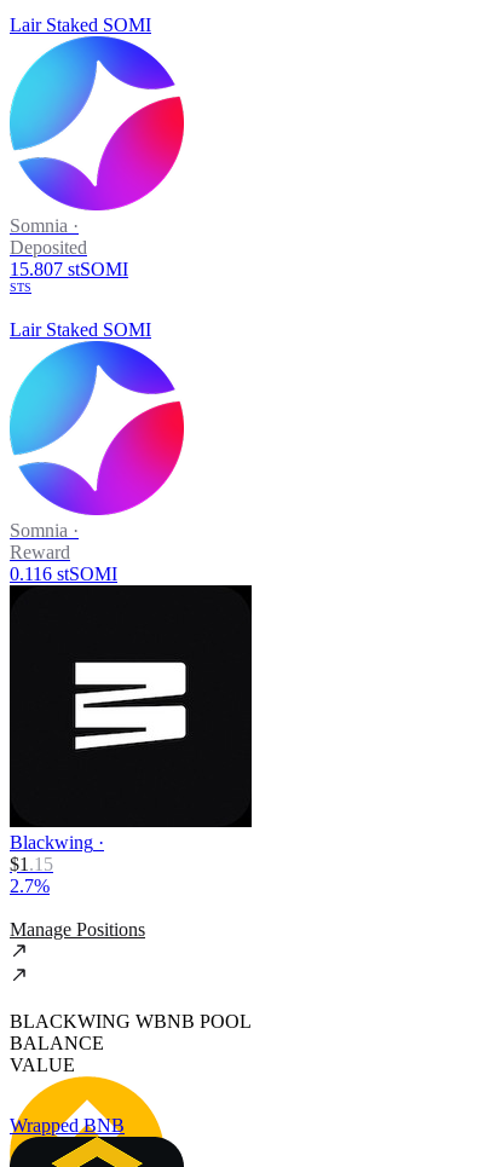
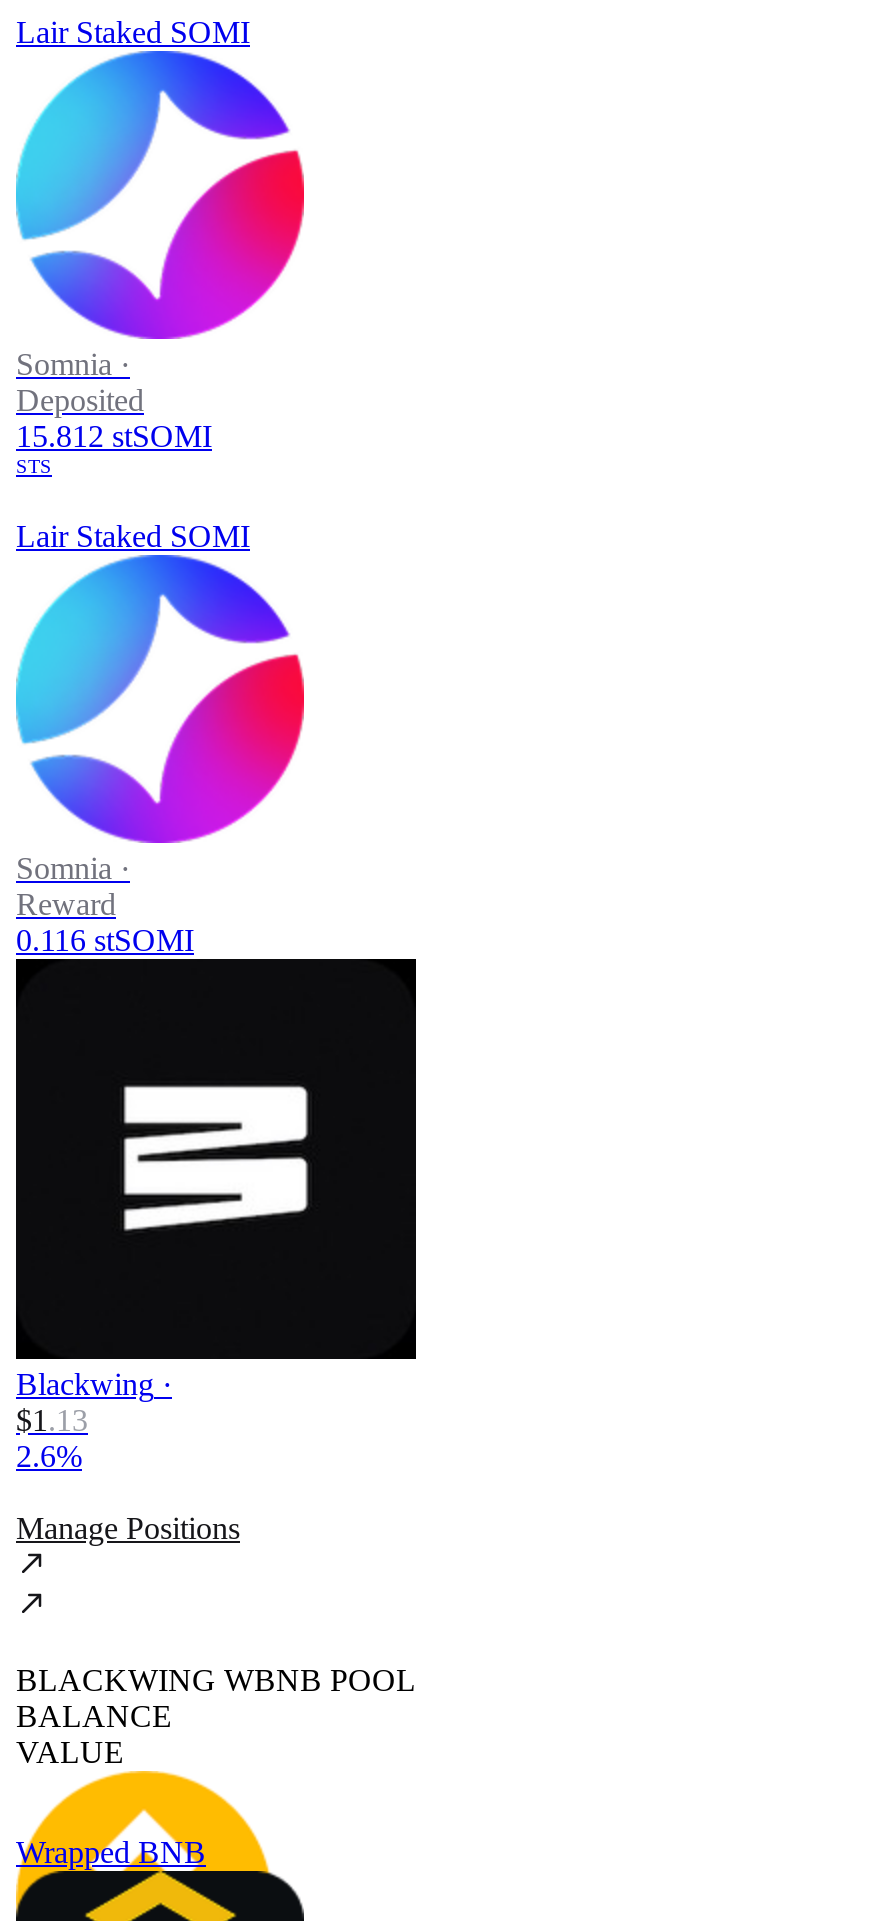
[10,258,128,279] 15.807 stSOMI -> [16,418,212,452] 15.812 stSOMI
[10,853,53,874] $1. 15 -> [16,1402,88,1436] $1. 13
[10,875,50,896] 2.7% -> [16,1438,82,1472] 2.6%

